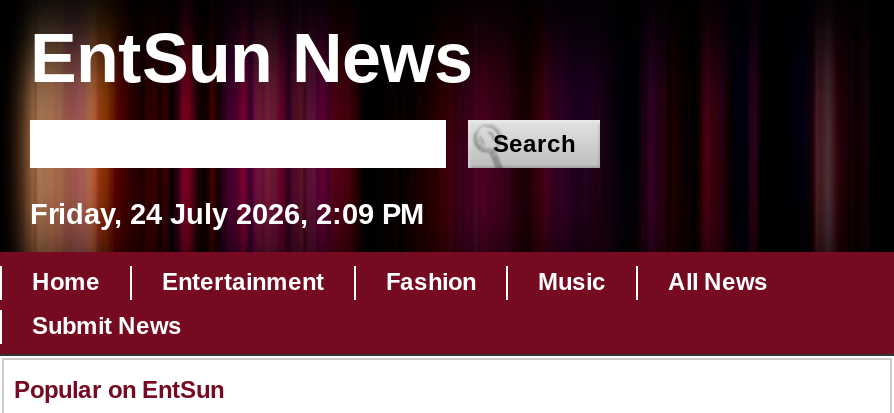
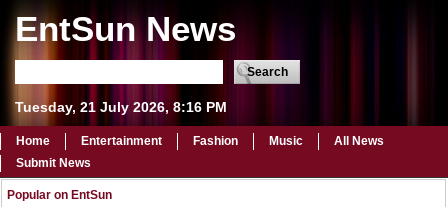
[30,198,424,230] Friday, 24 July 2026, 2:09 PM -> [15,99,227,115] Tuesday, 21 July 2026, 8:16 PM

